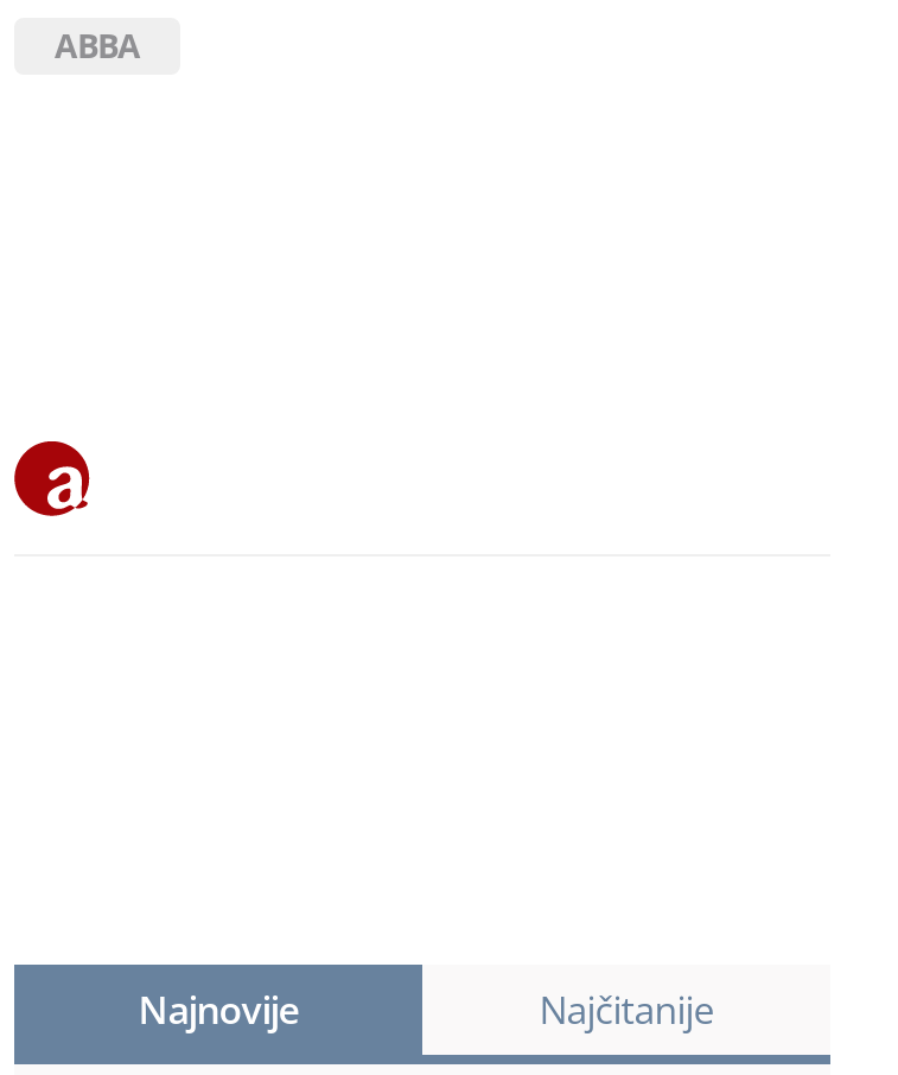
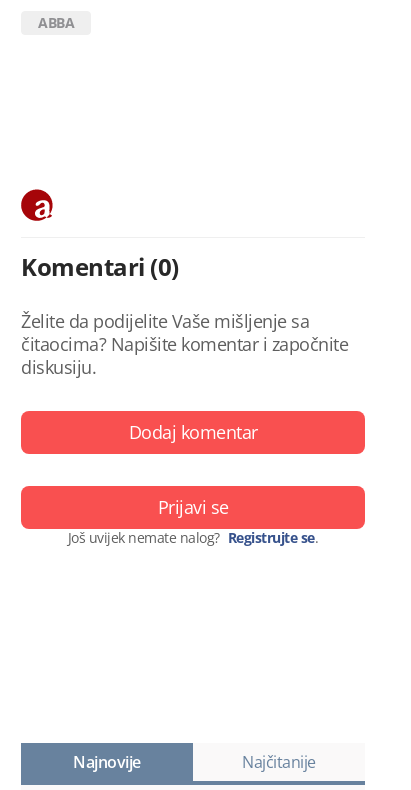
none -> [21,250,348,547] Komentari (0) | Želite da podijelite Vaše mišljenje sa | čitaocima? Napišite komentar i započnite | diskusiju. | Dodaj komentar | Prijavi se | Još uvijek nemate nalog? Registrujte se.

